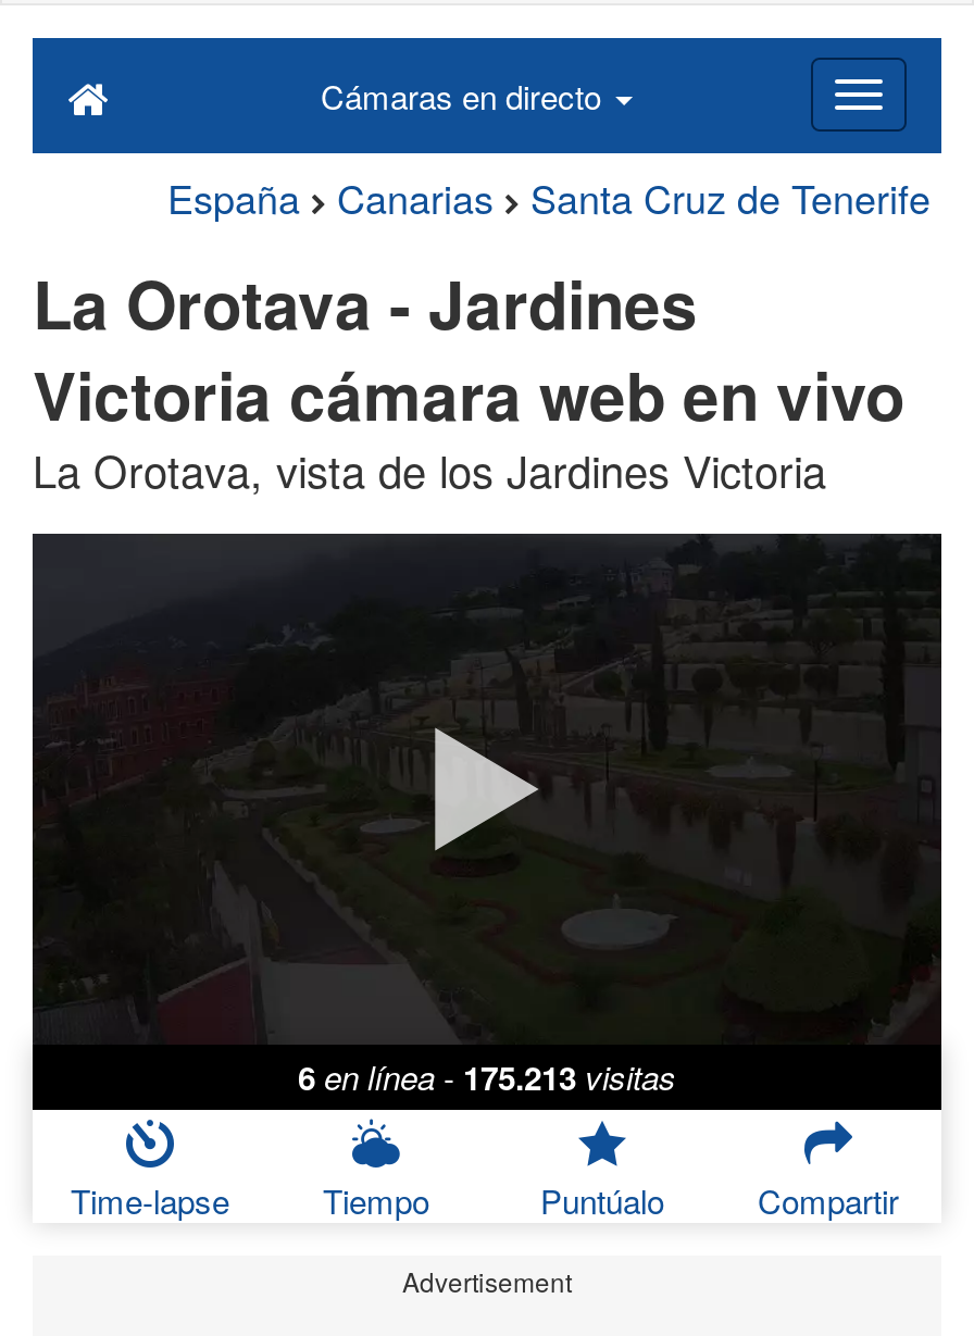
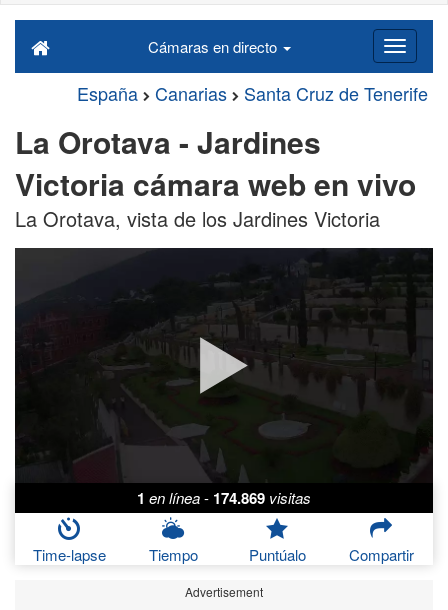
[298,1054,676,1101] 6 en línea - 175.213 visitas -> [137,487,311,509] 1 en línea - 174.869 visitas

